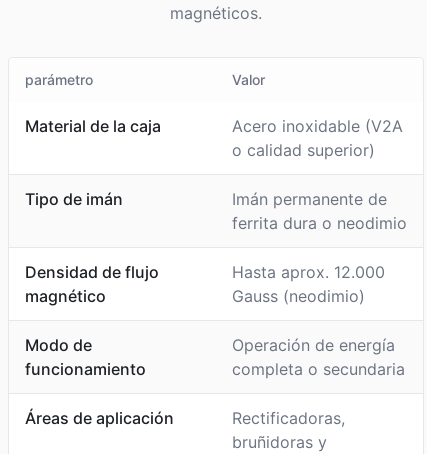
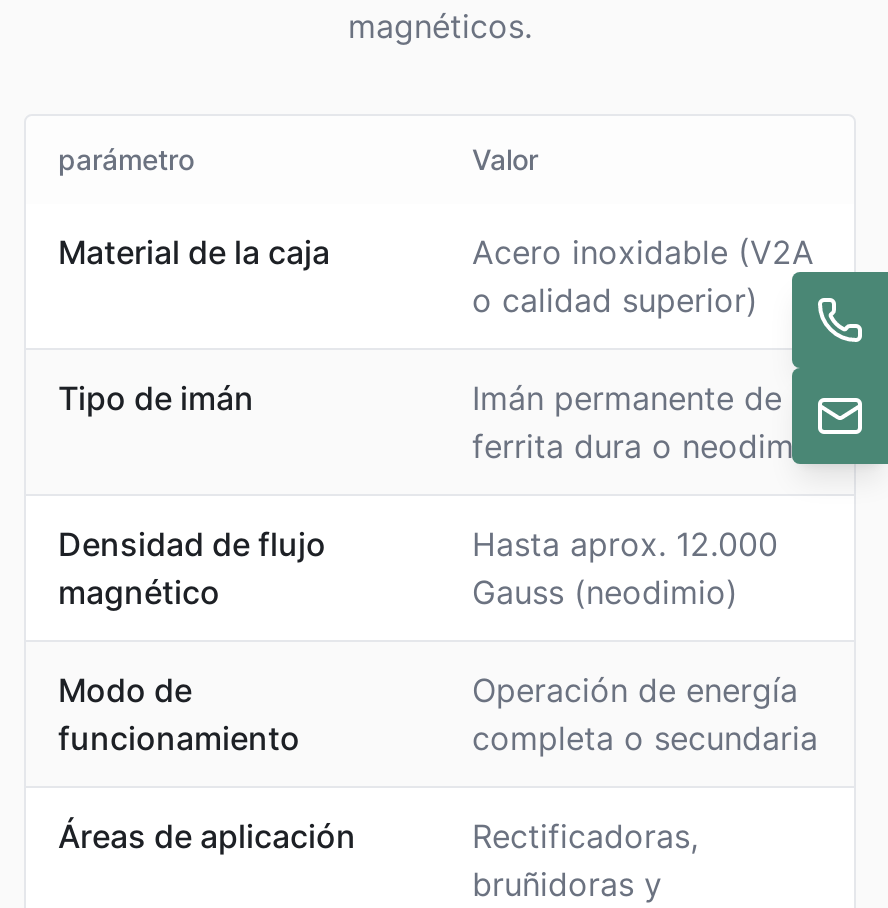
none -> [790,270,882,470] [image]

